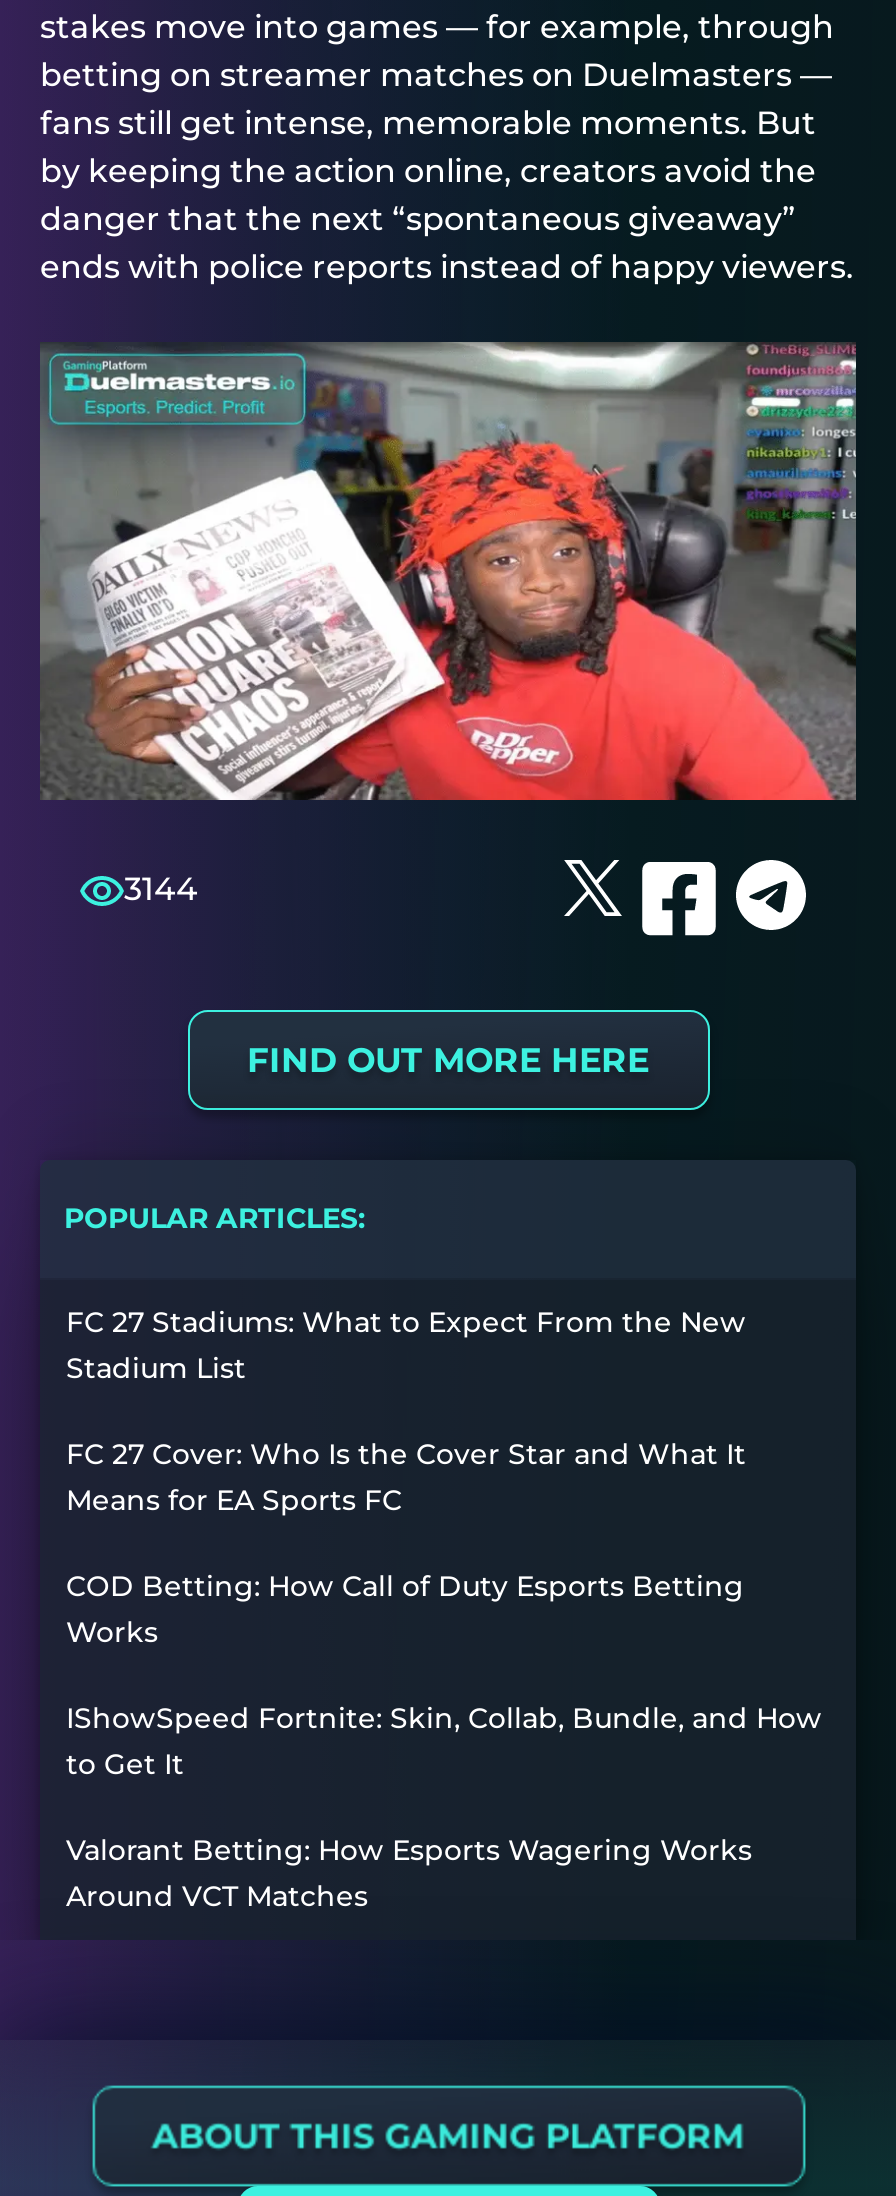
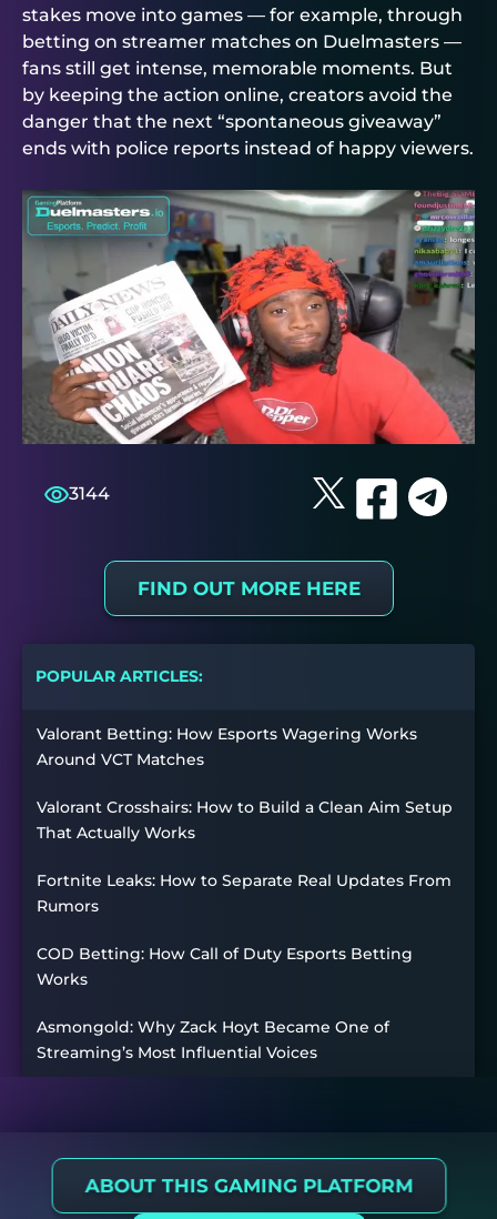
[66,1304,822,1782] FC 27 Stadiums: What to Expect From the New | Stadium List | FC 27 Cover: Who Is the Cover Star and What It | Means for EA Sports FC | IShowSpeed Fortnite: Skin, Collab, Bundle, and How | to Get It -> none
moved [66,1568,744,1650] -> [37,944,413,989]: COD Betting: How Call of Duty Esports Betting | Works
moved [66,1832,752,1914] -> [37,724,417,769]: Valorant Betting: How Esports Wagering Works | Around VCT Matches
none -> [37,797,453,1062] Valorant Crosshairs: How to Build a Clean Aim Setup | That Actually Works | Fortnite Leaks: How to Separate Real Updates From | Rumors | Asmongold: Why Zack Hoyt Became One of | Streaming’s Most Influential Voices

